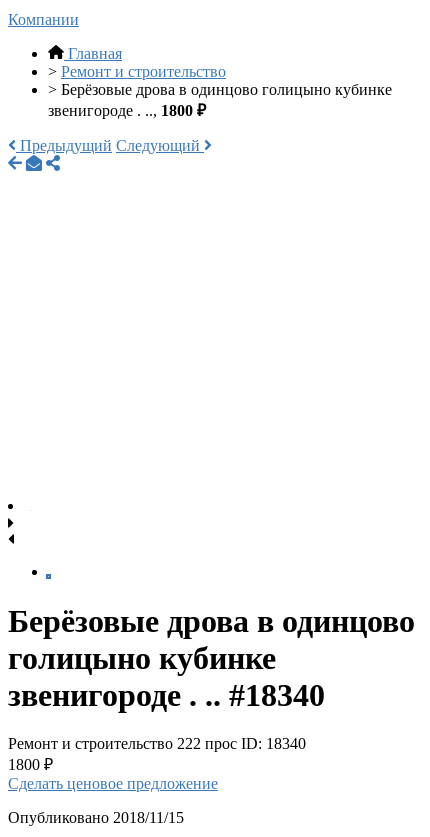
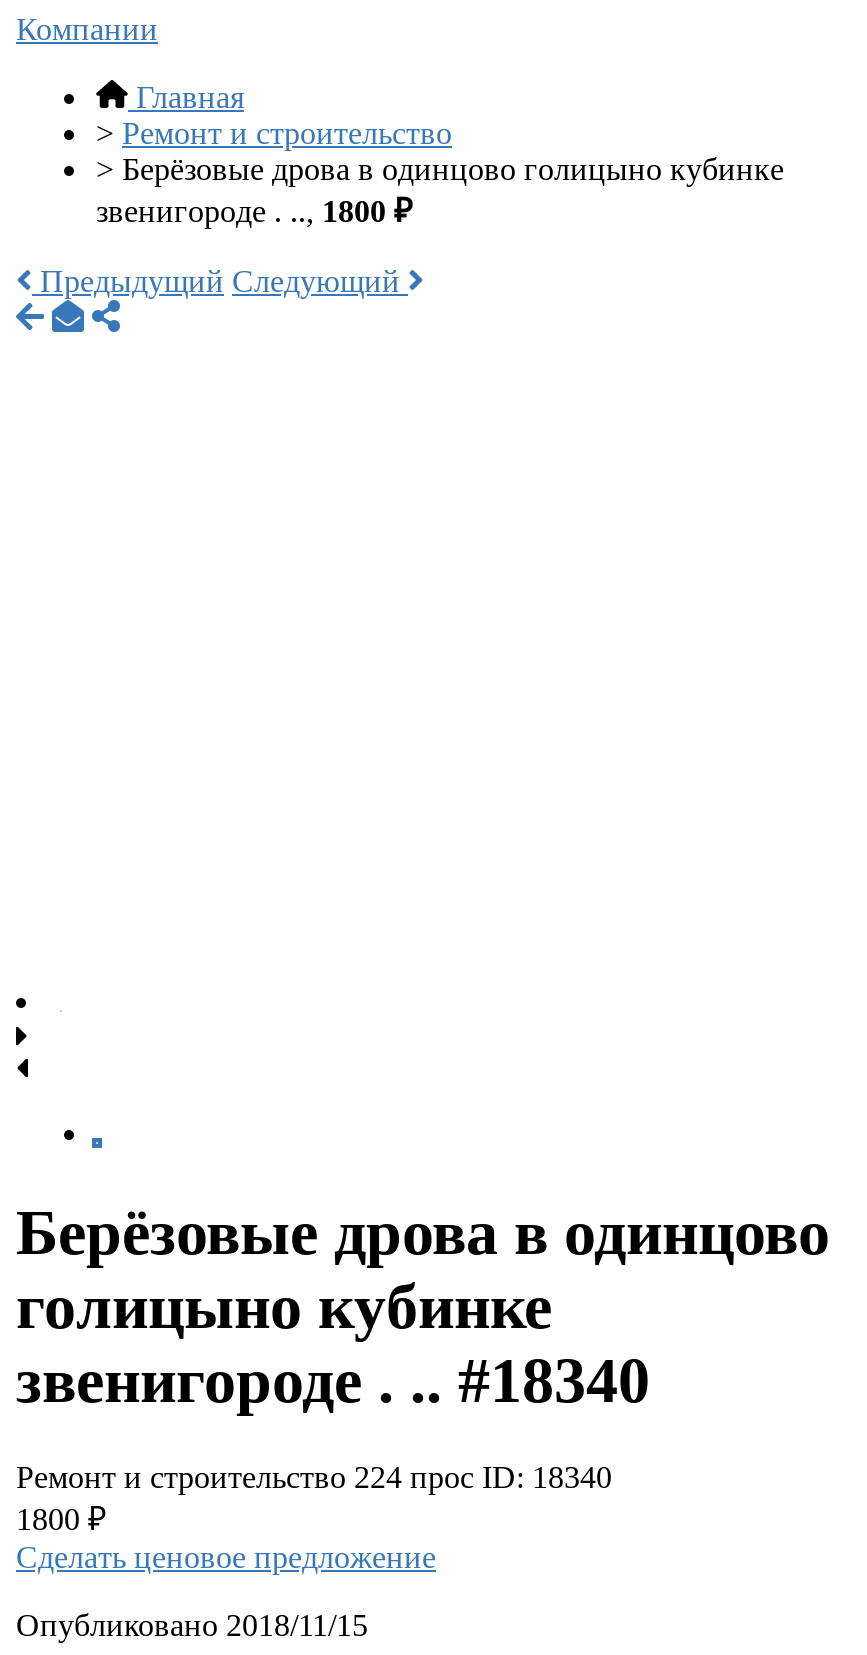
[8,735,306,752] Ремонт и строительство 222 прос ID: 18340 -> [16,1460,612,1494] Ремонт и строительство 224 прос ID: 18340

